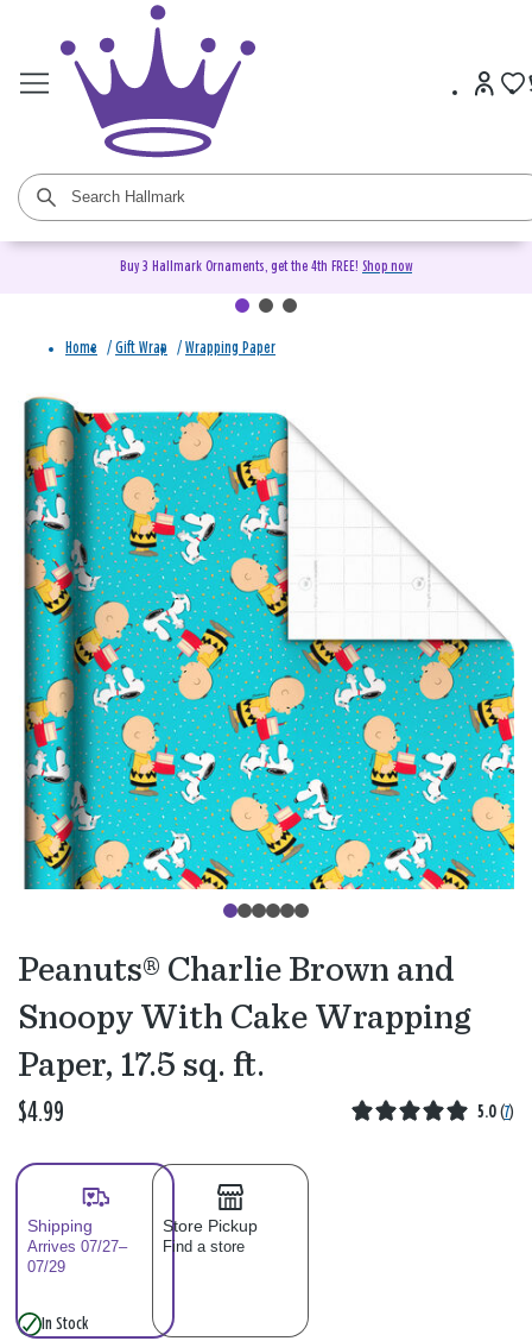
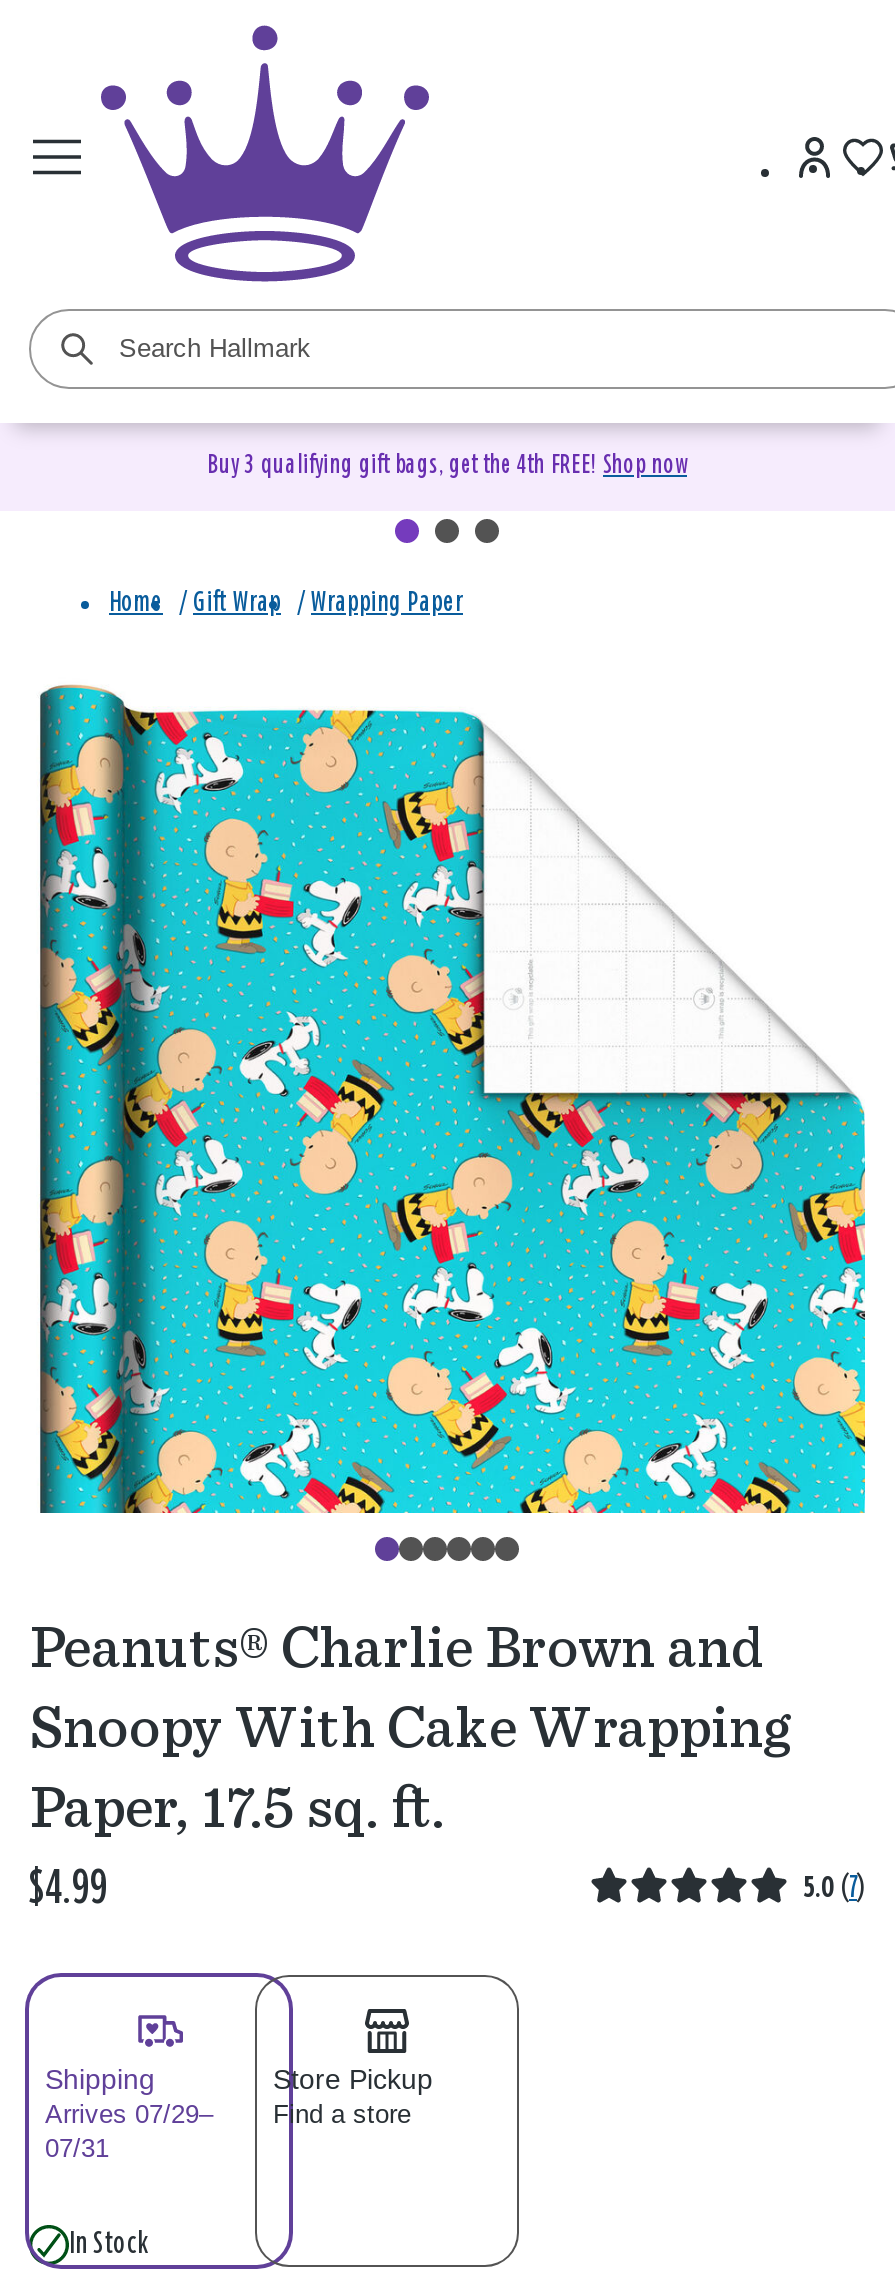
[120,259,412,275] Buy 3 Hallmark Ornaments, get the 4th FREE! Shop now -> [207,453,687,479] Buy 3 qualifying gift bags, get the 4th FREE! Shop now
[27,1238,245,1256] Arrives 07/27– Find a store -> [45,2099,411,2129] Arrives 07/29– Find a store
[27,1258,65,1276] 07/29 -> [45,2133,109,2163] 07/31

